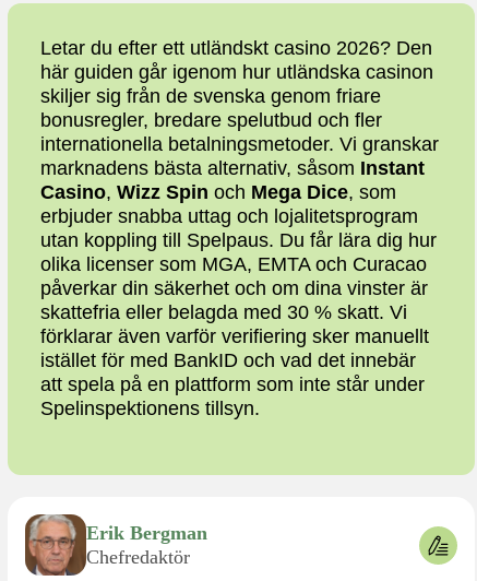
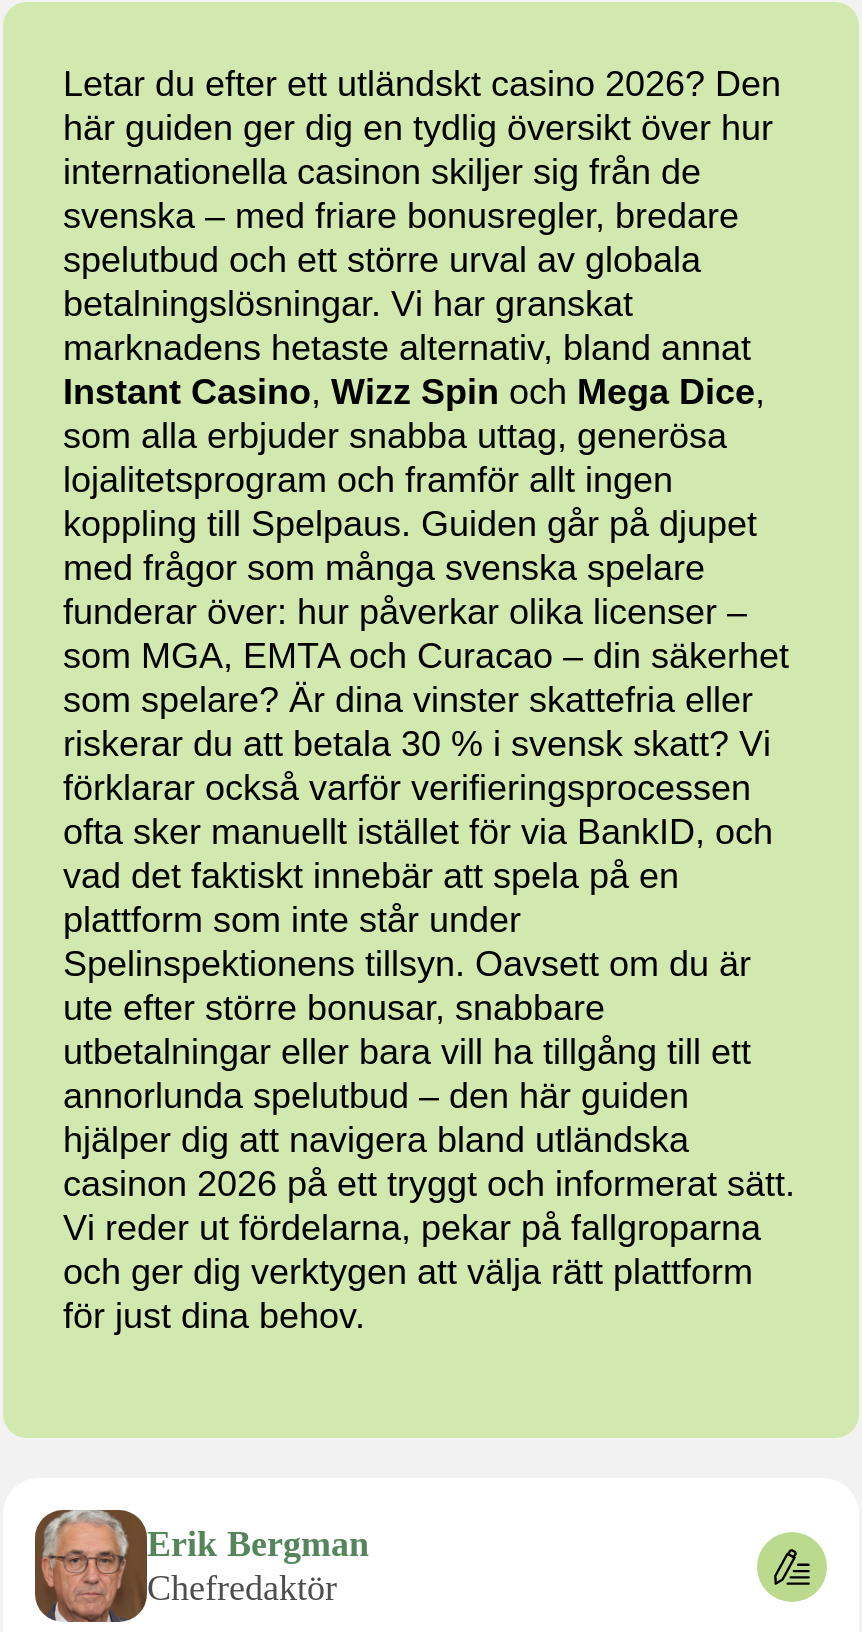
[40,61,439,419] här guiden går igenom hur utländska casinon | skiljer sig från de svenska genom friare | bonusregler, bredare spelutbud och fler | internationella betalningsmetoder. Vi granskar | marknadens bästa alternativ, såsom Instant | Casino, Wizz Spin och Mega Dice, som | erbjuder snabba uttag och lojalitetsprogram | utan koppling till Spelpaus. Du får lära dig hur | olika licenser som MGA, EMTA och Curacao | påverkar din säkerhet och om dina vinster är | skattefria eller belagda med 30 % skatt. Vi | förklarar även varför verifiering sker manuellt | istället för med BankID och vad det innebär | att spela på en plattform som inte står under | Spelinspektionens tillsyn. -> [63,108,795,1336] här guiden ger dig en tydlig översikt över hur | internationella casinon skiljer sig från de | svenska – med friare bonusregler, bredare | spelutbud och ett större urval av globala | betalningslösningar. Vi har granskat | marknadens hetaste alternativ, bland annat | Instant Casino, Wizz Spin och Mega Dice, | som alla erbjuder snabba uttag, generösa | lojalitetsprogram och framför allt ingen | koppling till Spelpaus. Guiden går på djupet | med frågor som många svenska spelare | funderar över: hur påverkar olika licenser – | som MGA, EMTA och Curacao – din säkerhet | som spelare? Är dina vinster skattefria eller | riskerar du att betala 30 % i svensk skatt? Vi | förklarar också varför verifieringsprocessen | ofta sker manuellt istället för via BankID, och | vad det faktiskt innebär att spela på en | plattform som inte står under | Spelinspektionens tillsyn. Oavsett om du är | ute efter större bonusar, snabbare | utbetalningar eller bara vill ha tillgång till ett | annorlunda spelutbud – den här guiden | hjälper dig att navigera bland utländska | casinon 2026 på ett tryggt och informerat sätt. | Vi reder ut fördelarna, pekar på fallgroparna | och ger dig verktygen att välja rätt plattform | för just dina behov.

